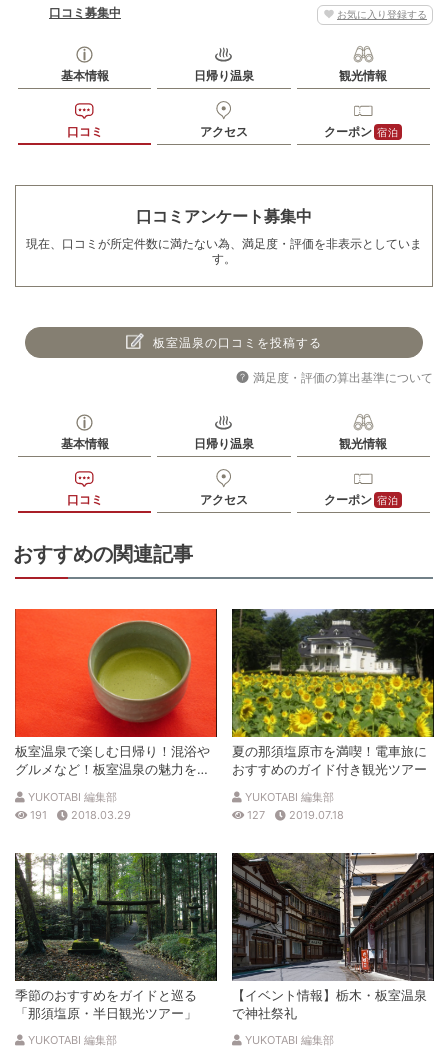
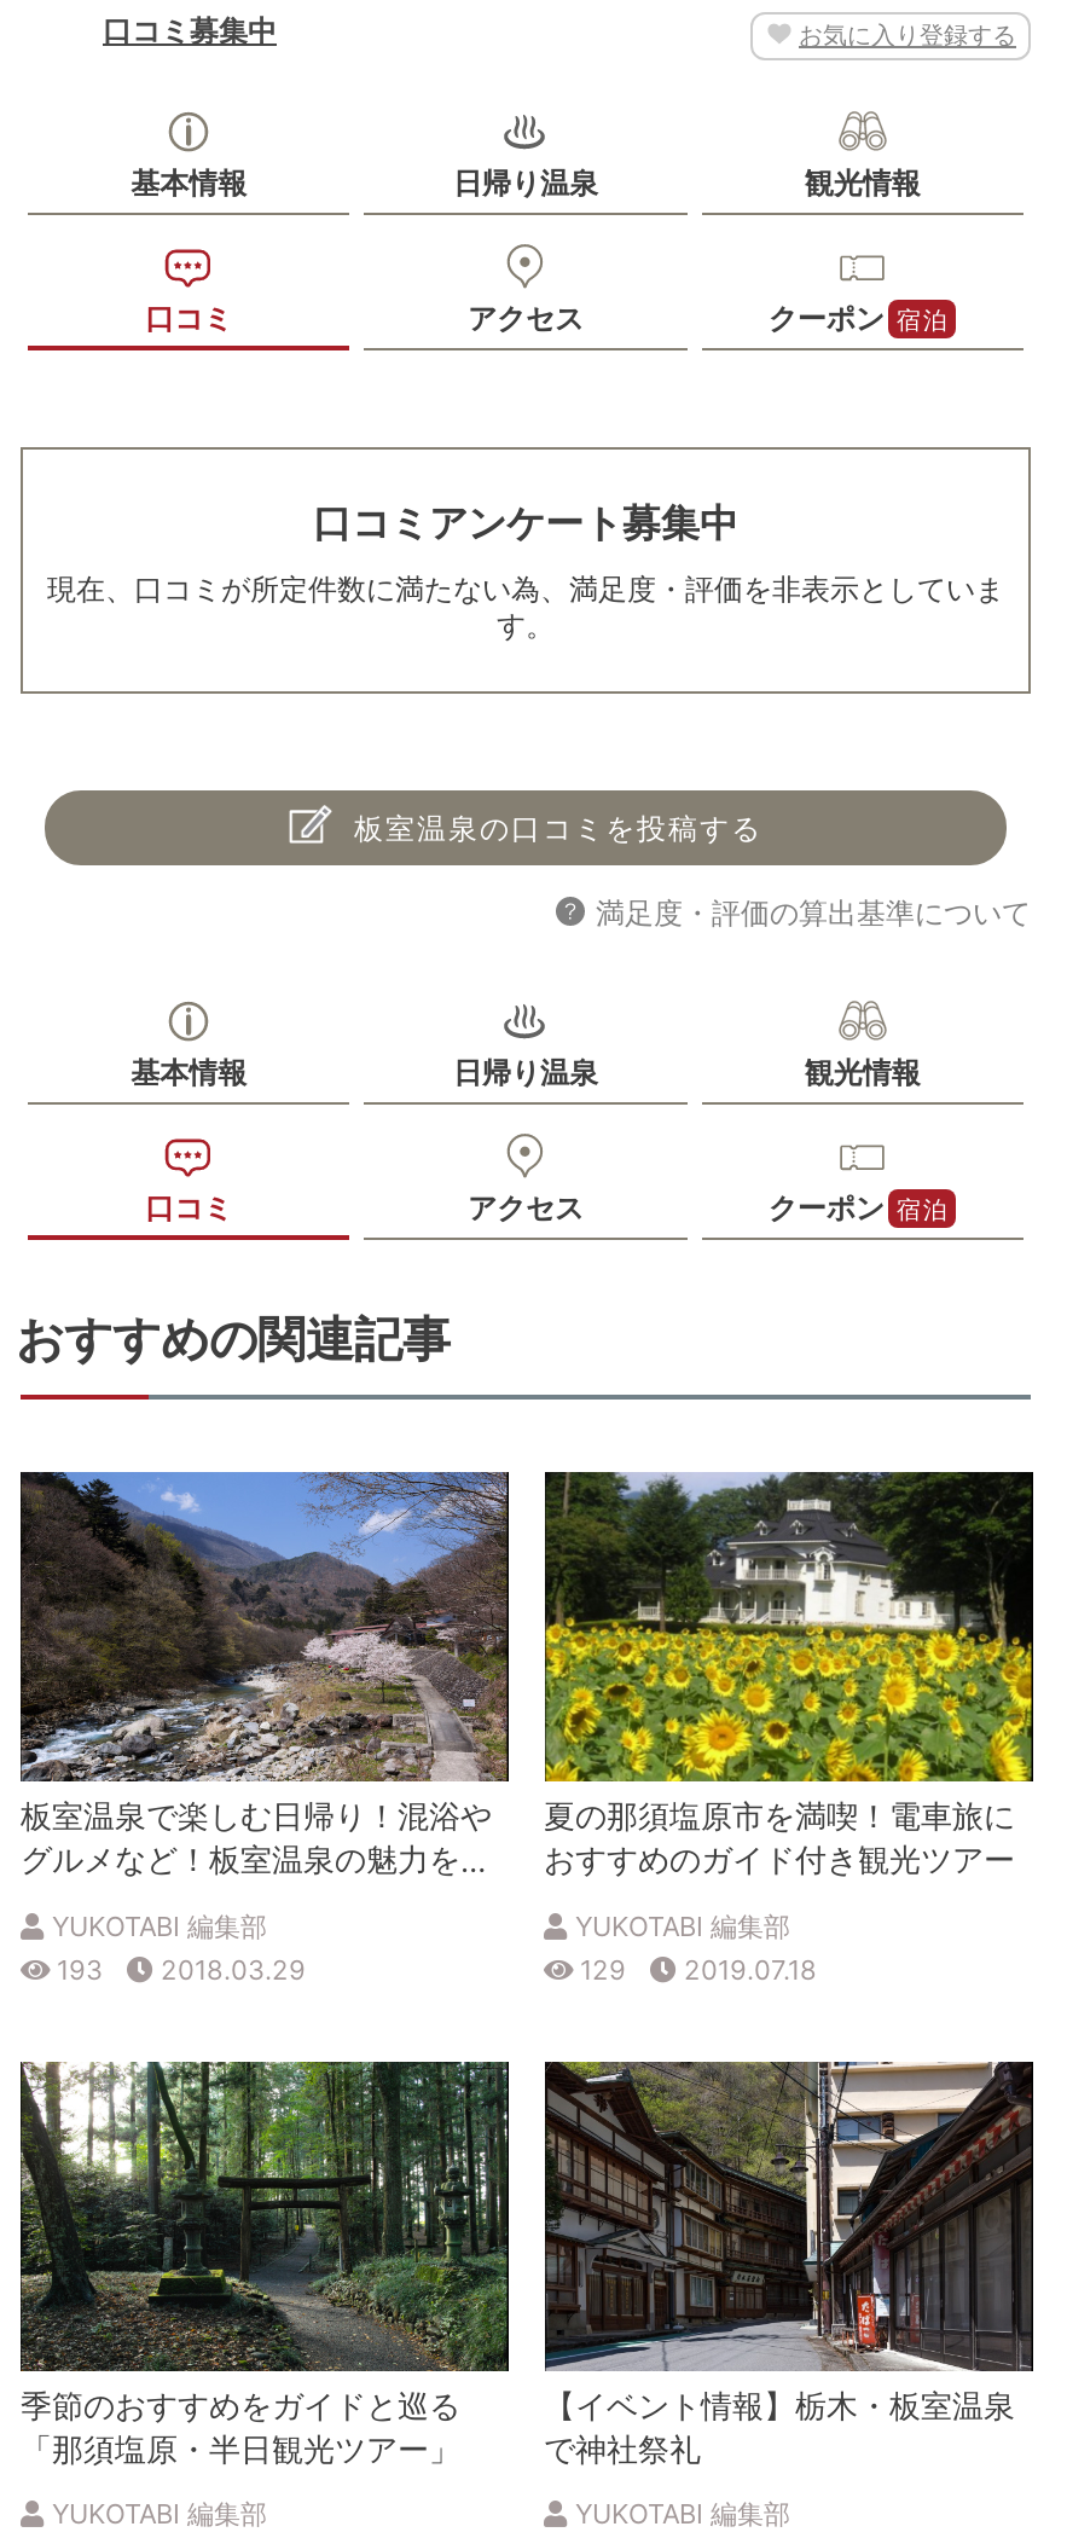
[14,608,217,738] [image] -> [18,1470,509,1784] [image]
[30,808,131,822] 191 2018.03.29 -> [57,1952,306,1986] 193 2018.03.29
[246,808,343,822] 127 2019.07.18 -> [580,1952,817,1986] 129 2019.07.18

